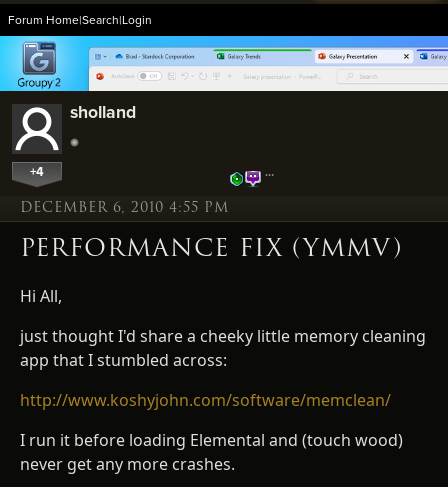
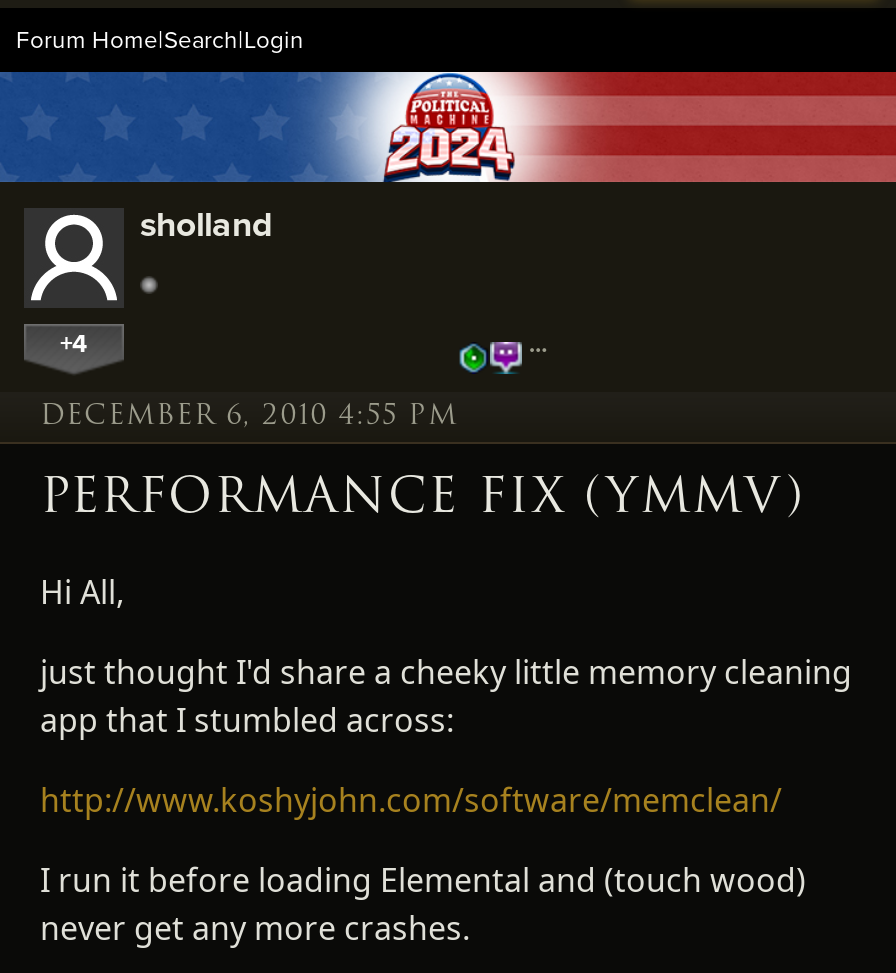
[3,35,445,92] [image] -> [6,70,890,184] [image]

